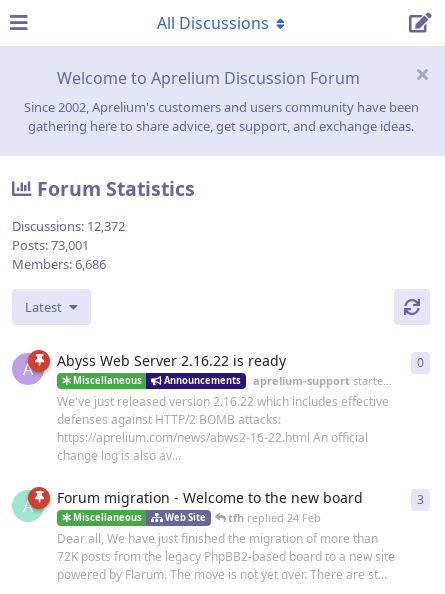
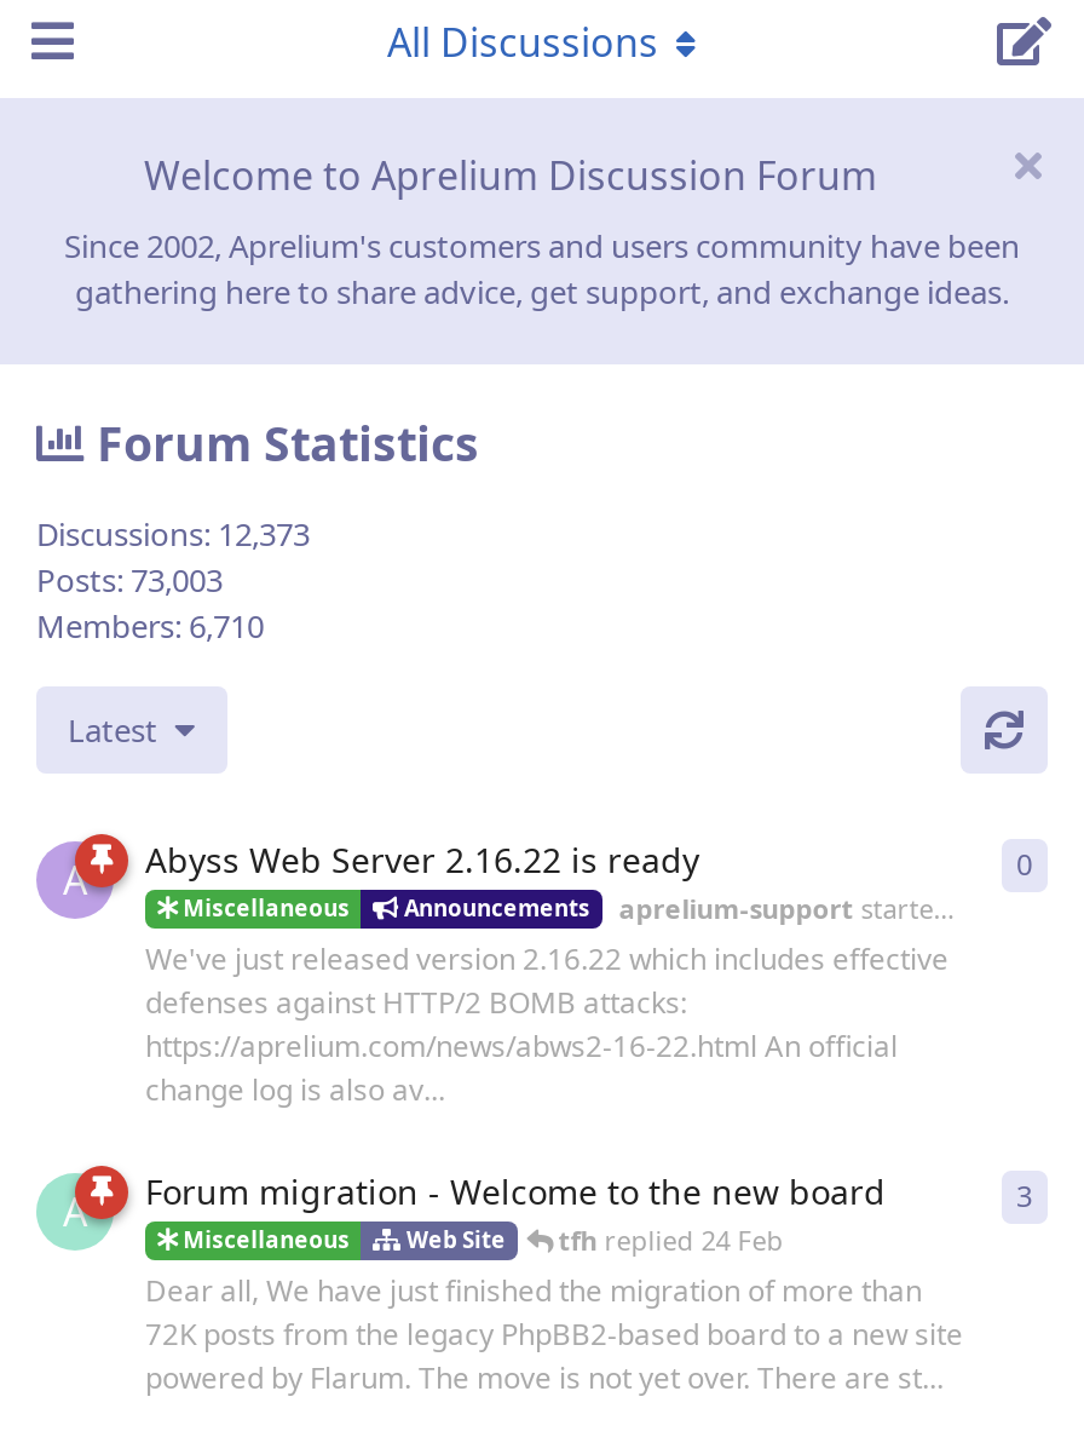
[12,217,125,235] Discussions: 12,372 -> [36,513,310,556] Discussions: 12,373
[12,236,89,254] Posts: 73,001 -> [36,559,223,602] Posts: 73,003
[12,255,106,273] Members: 6,686 -> [36,605,264,648] Members: 6,710

